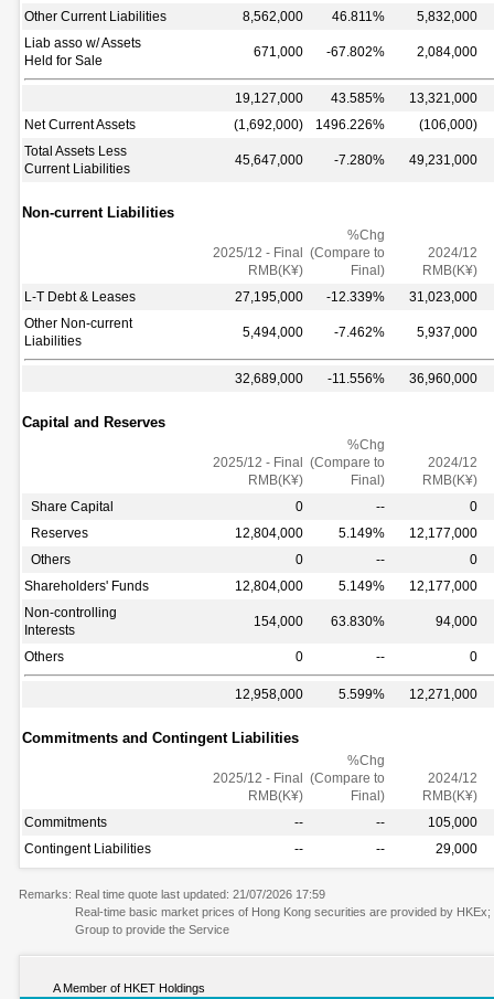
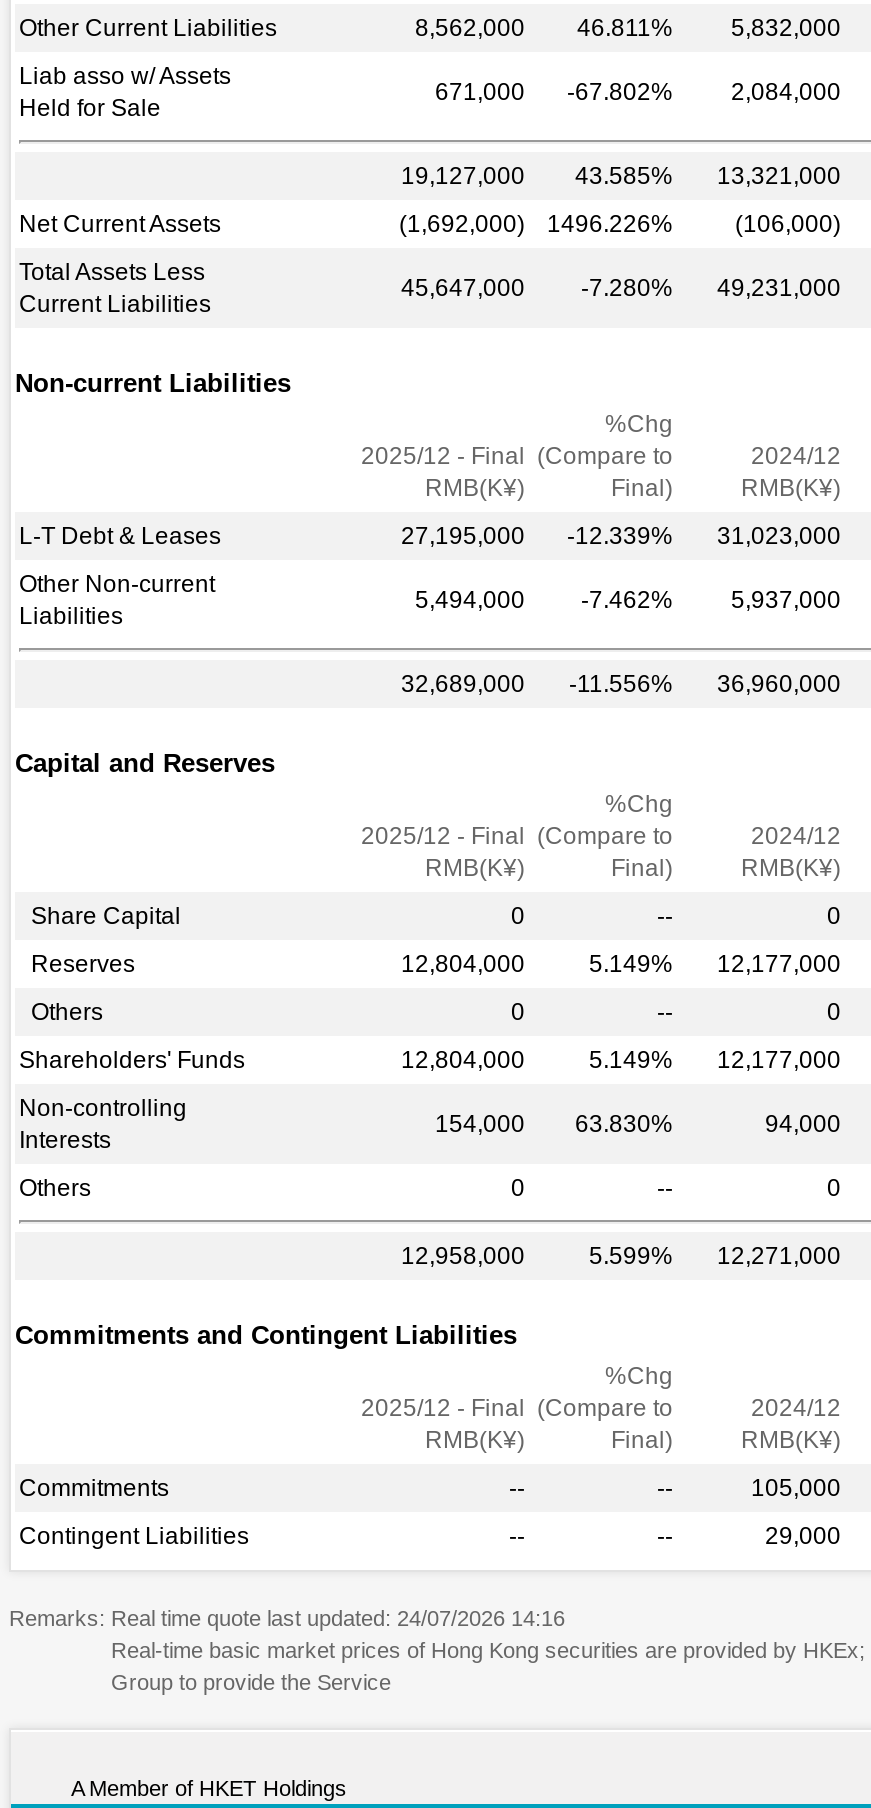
[19,888,325,901] Remarks: Real time quote last updated: 21/07/2026 17:59 -> [9,1606,565,1630] Remarks: Real time quote last updated: 24/07/2026 14:16

